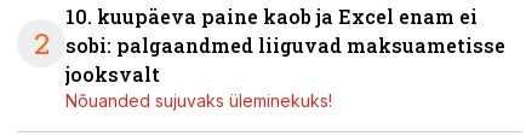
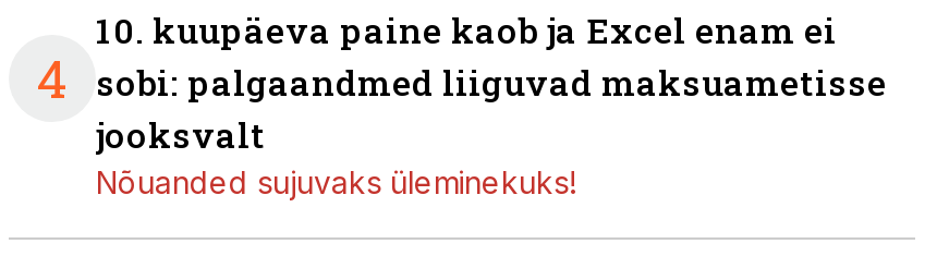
[33,23,505,62] 2 sobi: palgaandmed liiguvad maksuametisse -> [37,42,887,112] 4 sobi: palgaandmed liiguvad maksuametisse

